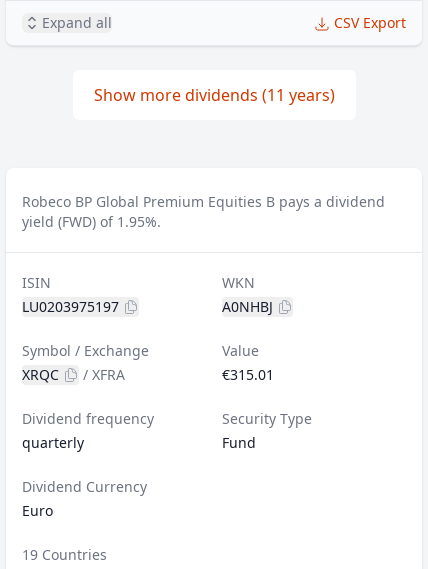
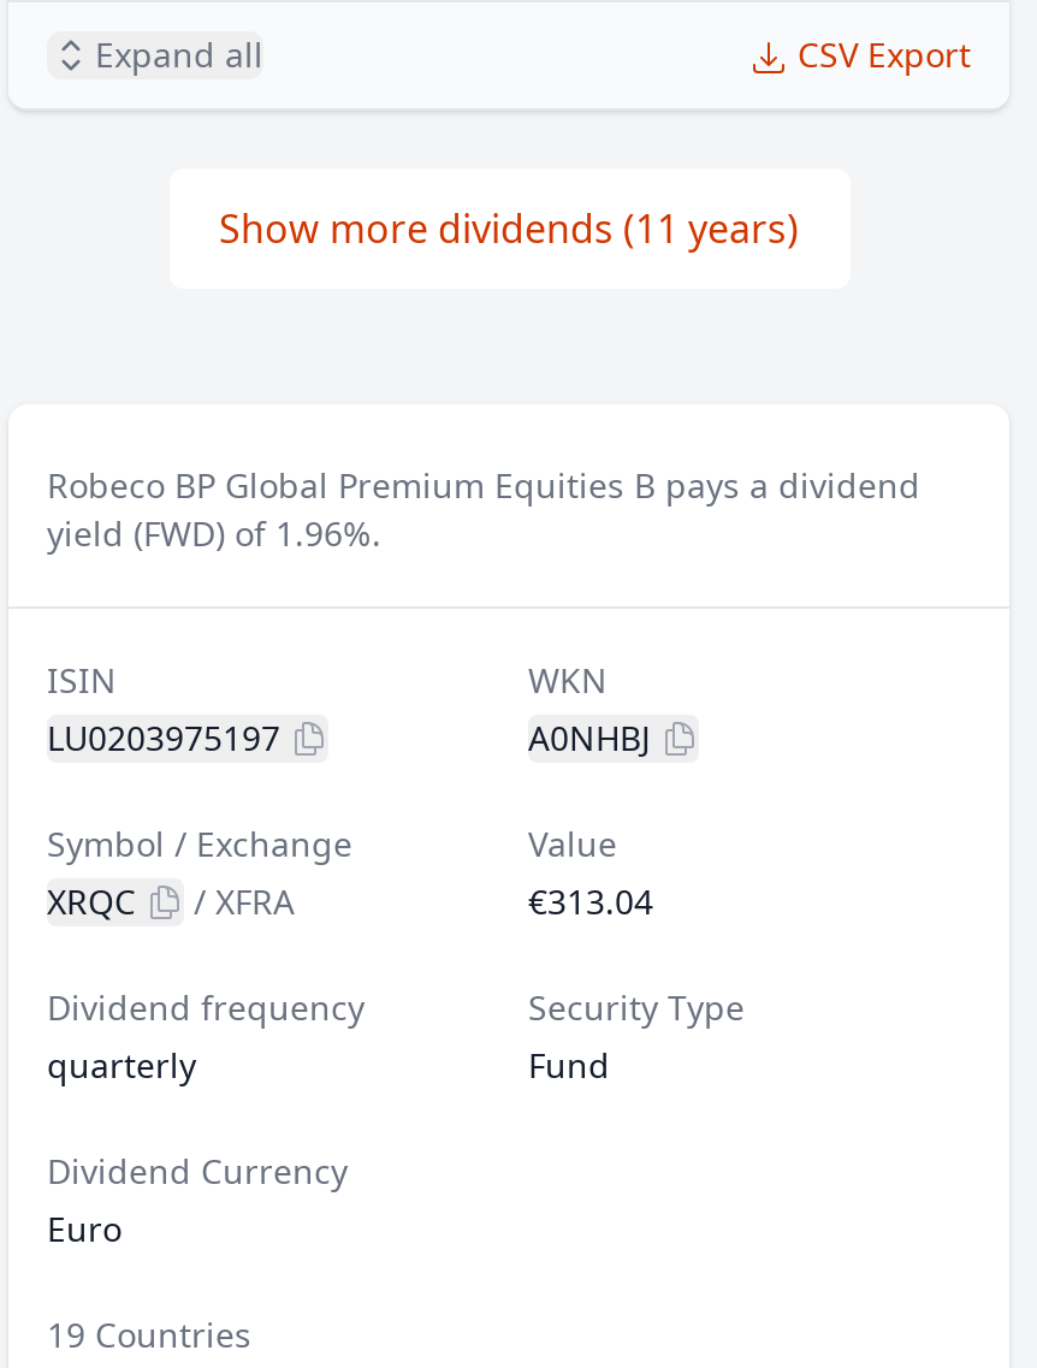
[22,212,161,231] yield (FWD) of 1.95%. -> [47,510,381,556] yield (FWD) of 1.96%.
[222,365,274,384] €315.01 -> [528,878,653,924] €313.04

